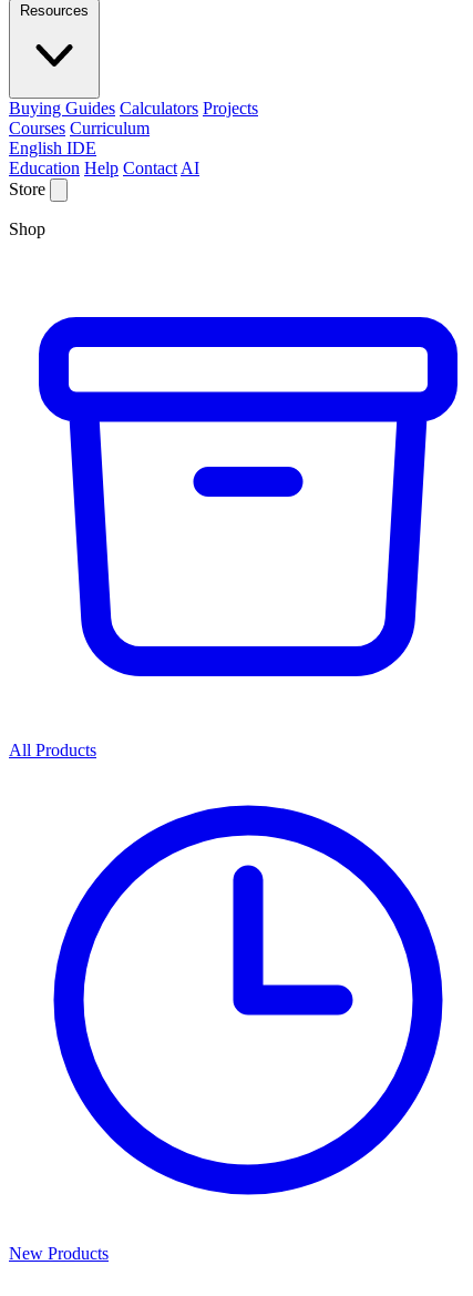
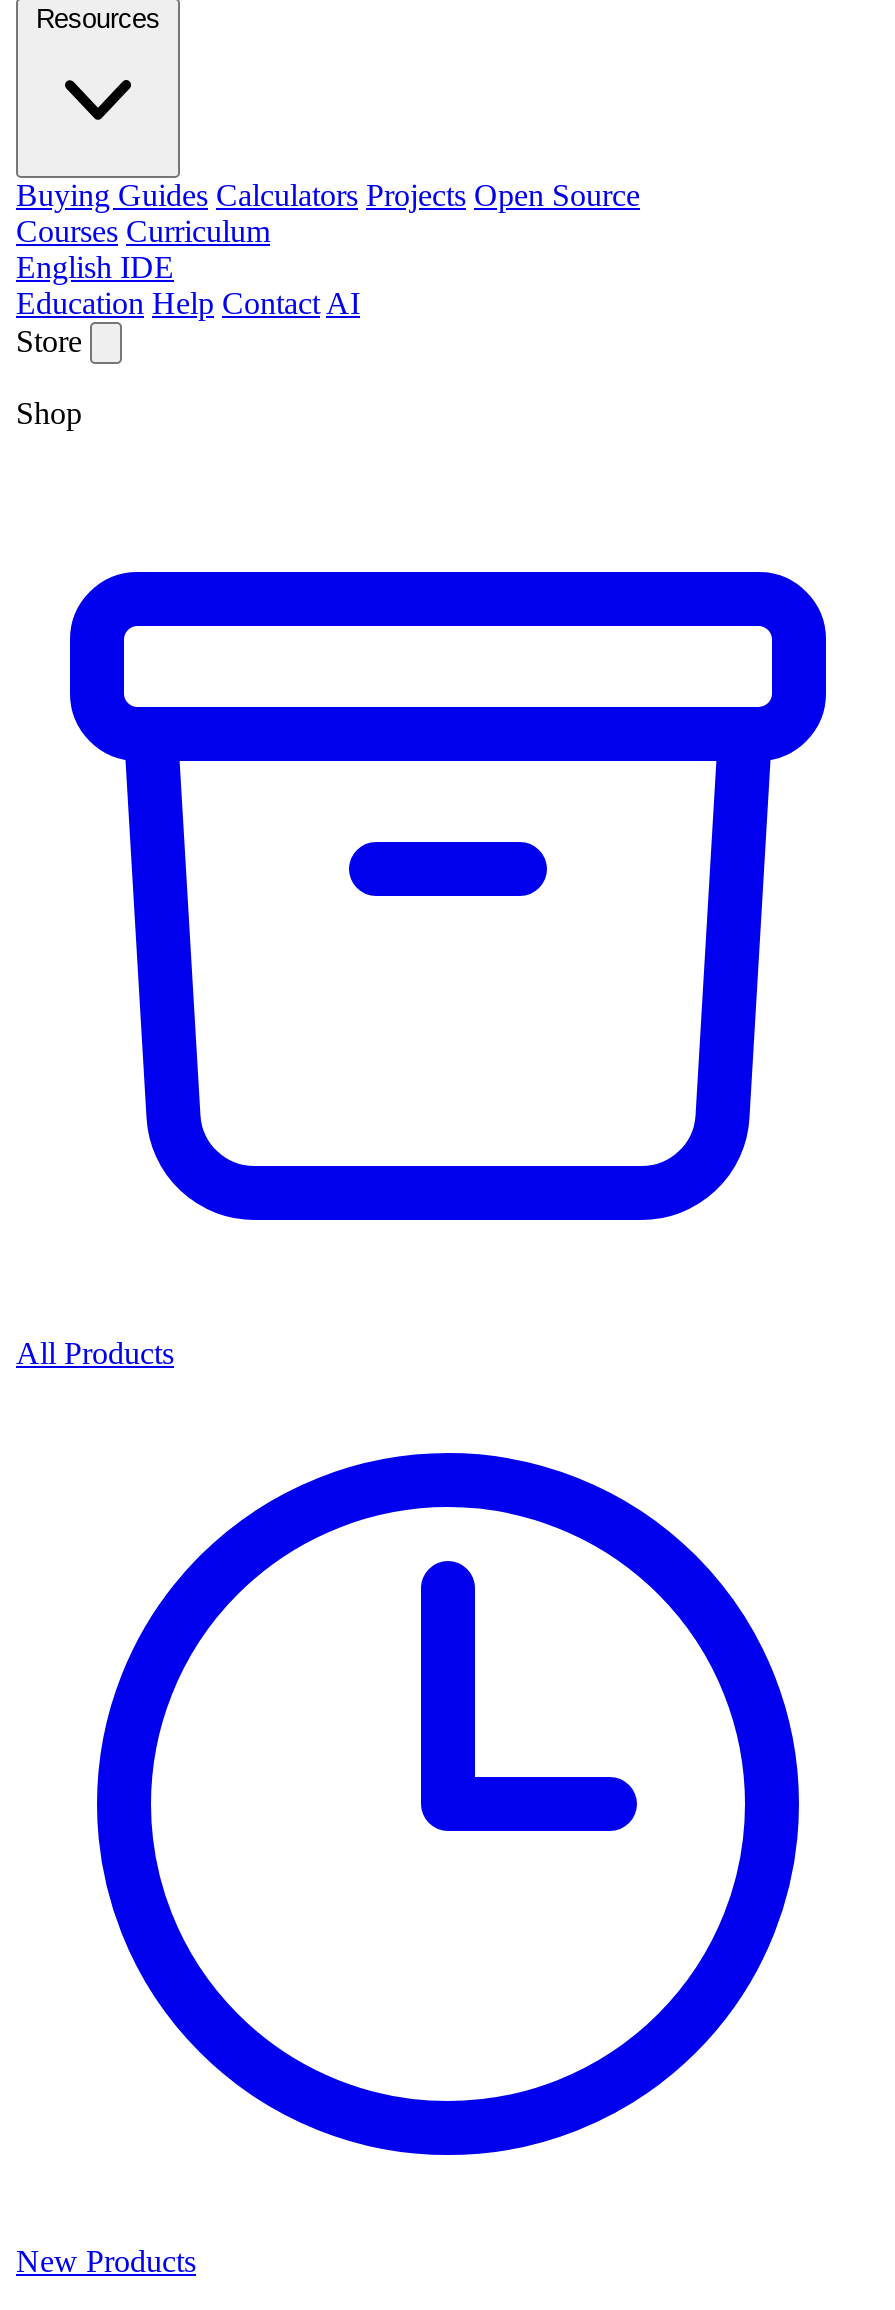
[9,99,258,118] Buying Guides Calculators Projects -> [16,178,640,212] Buying Guides Calculators Projects Open Source

